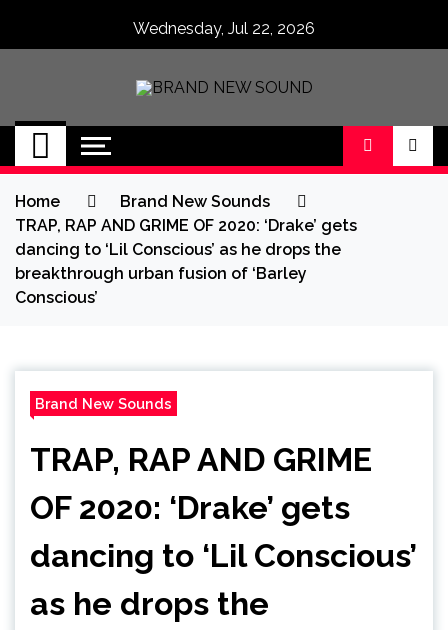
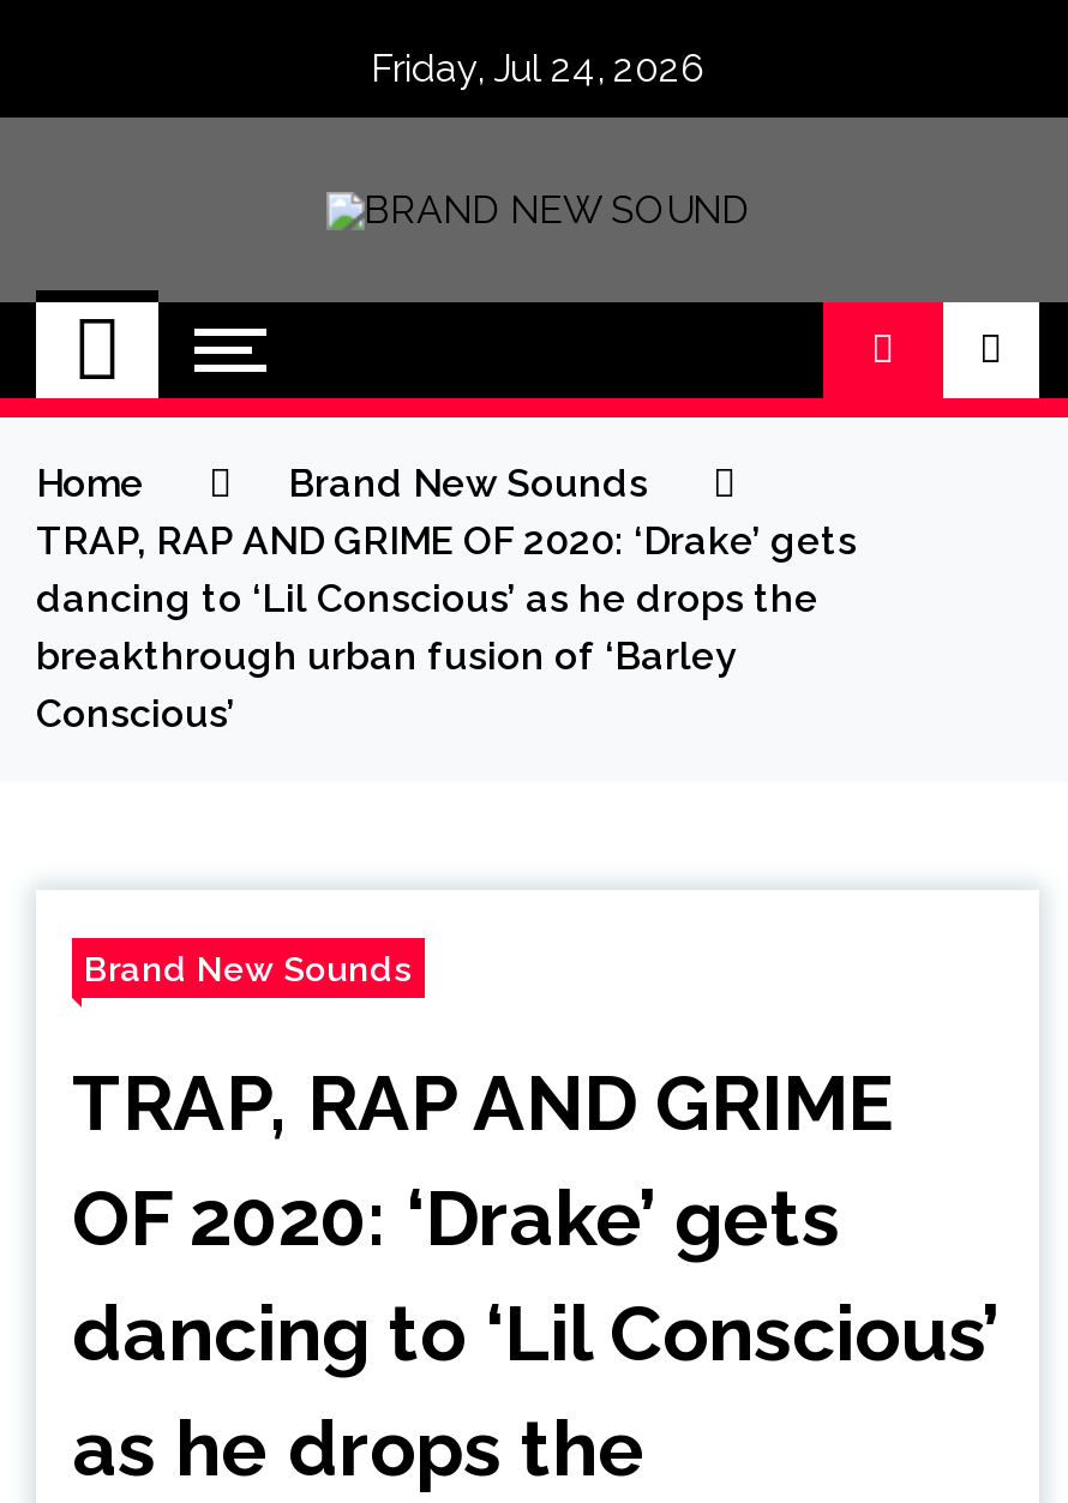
[133,19,315,38] Wednesday, Jul 22, 2026 -> [371,46,704,91] Friday, Jul 24, 2026

